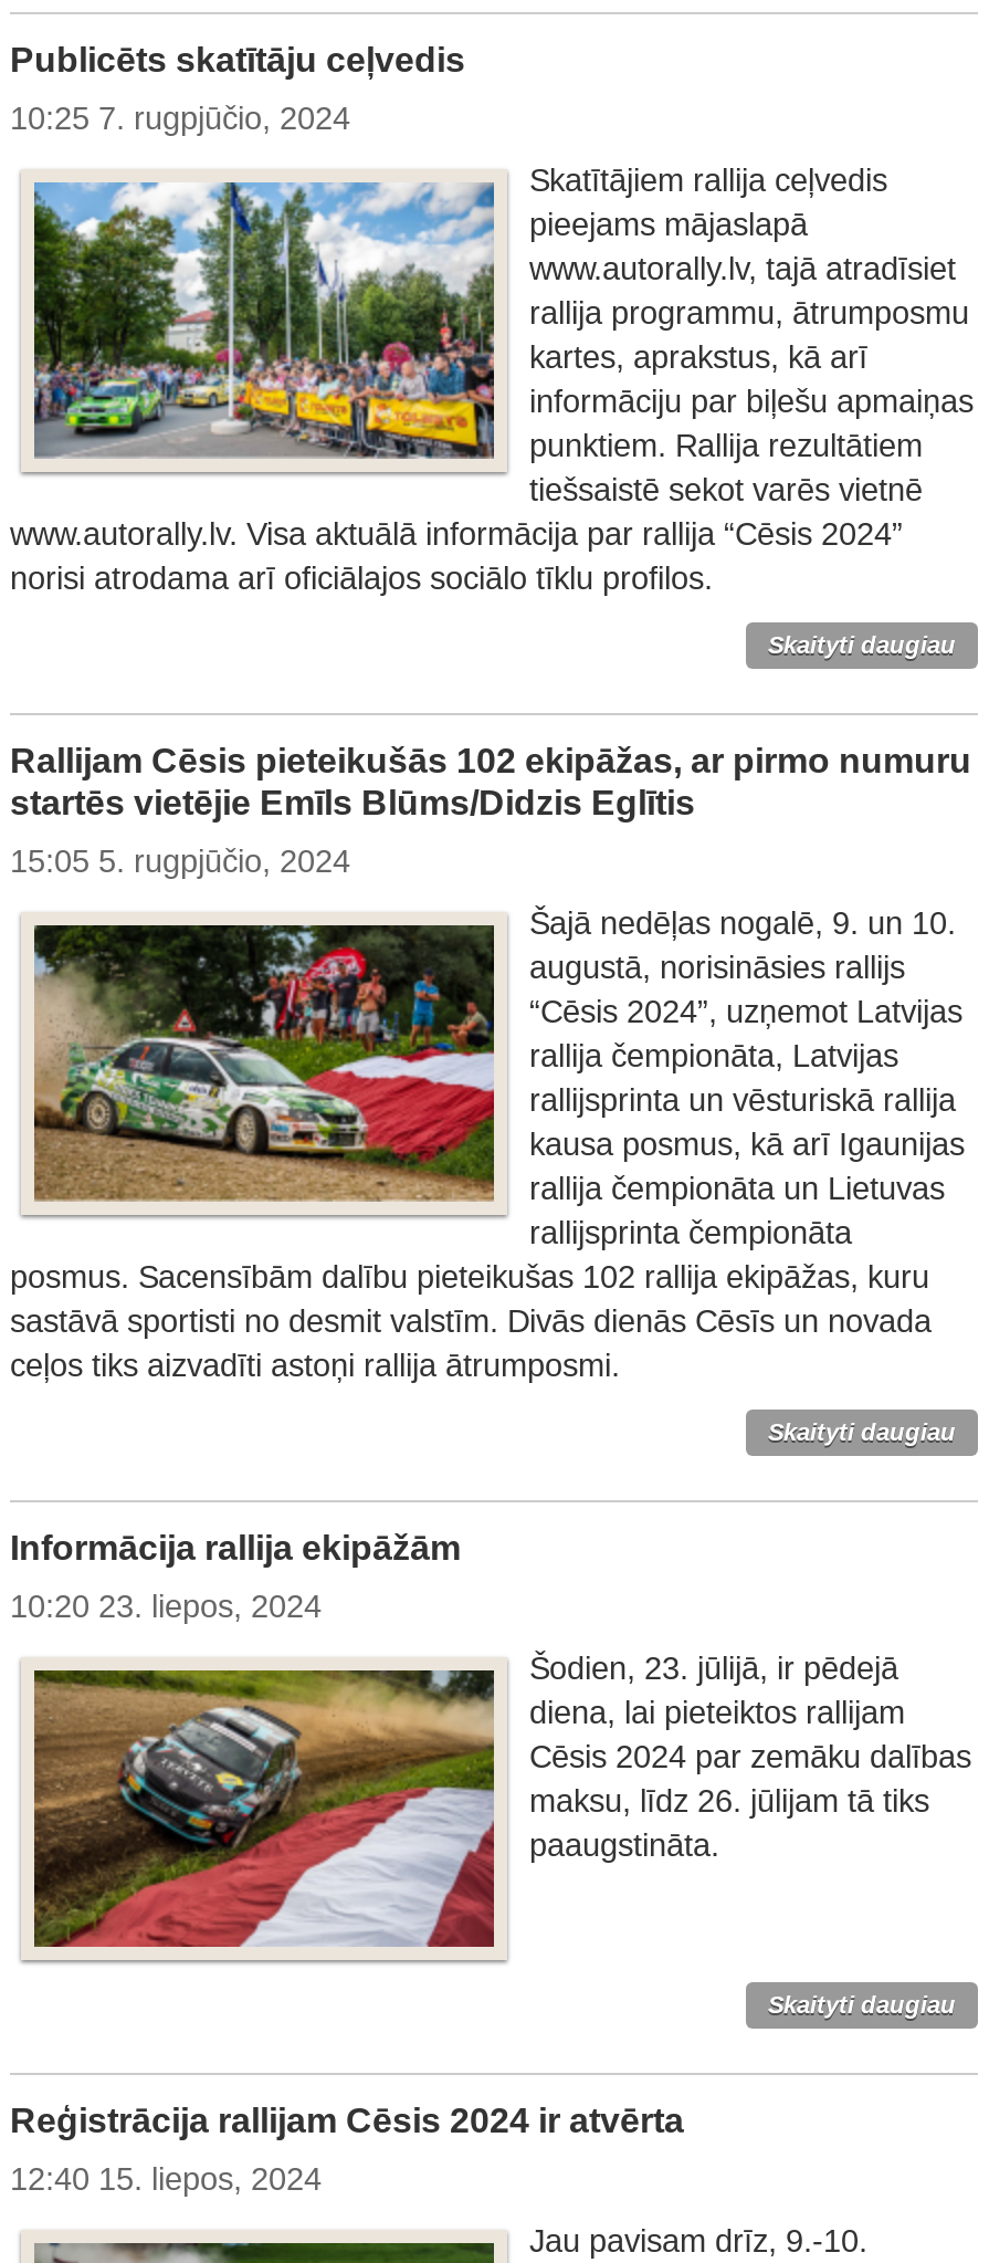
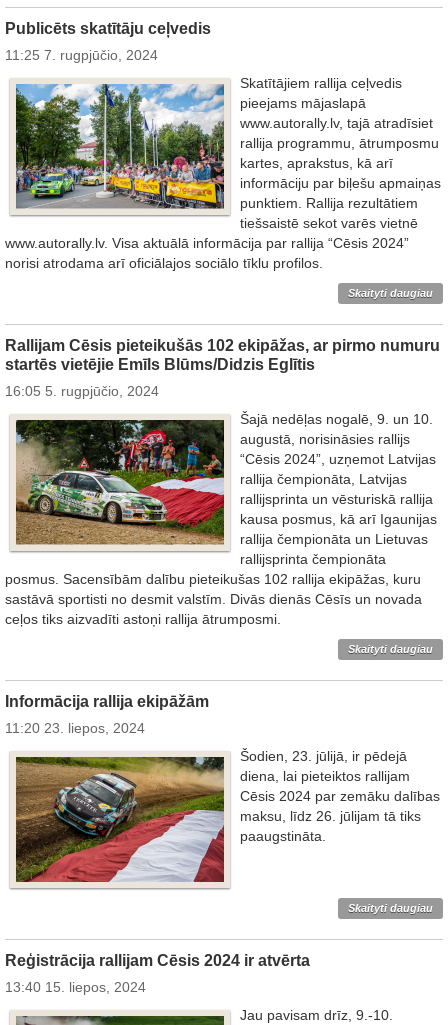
[10,101,350,136] 10:25 7. rugpjūčio, 2024 -> [5,47,158,63] 11:25 7. rugpjūčio, 2024
[10,844,350,879] 15:05 5. rugpjūčio, 2024 -> [5,383,159,399] 16:05 5. rugpjūčio, 2024
[10,1589,322,1624] 10:20 23. liepos, 2024 -> [5,720,145,736] 11:20 23. liepos, 2024
[10,2161,322,2197] 12:40 15. liepos, 2024 -> [5,979,146,995] 13:40 15. liepos, 2024

